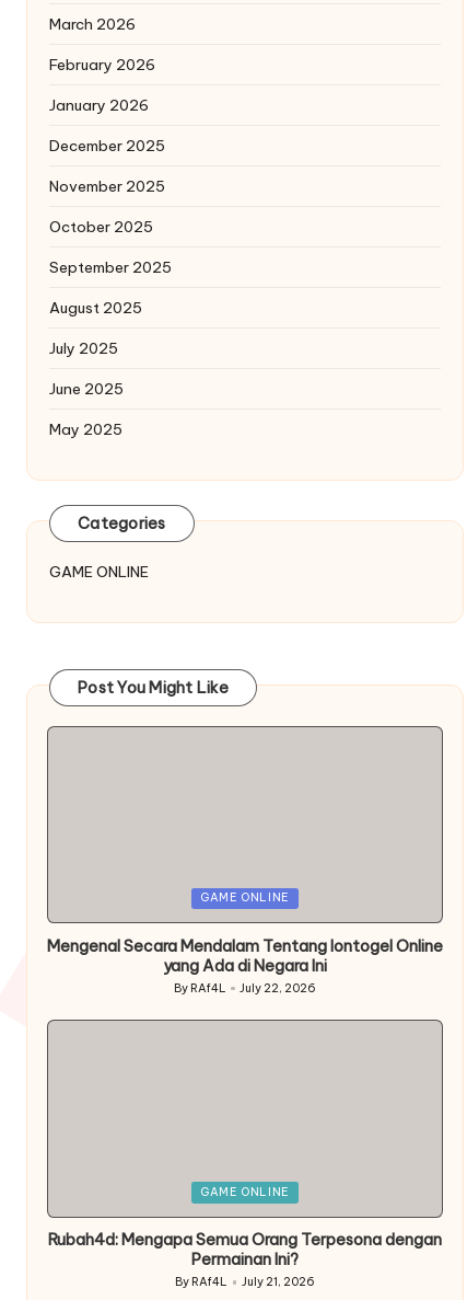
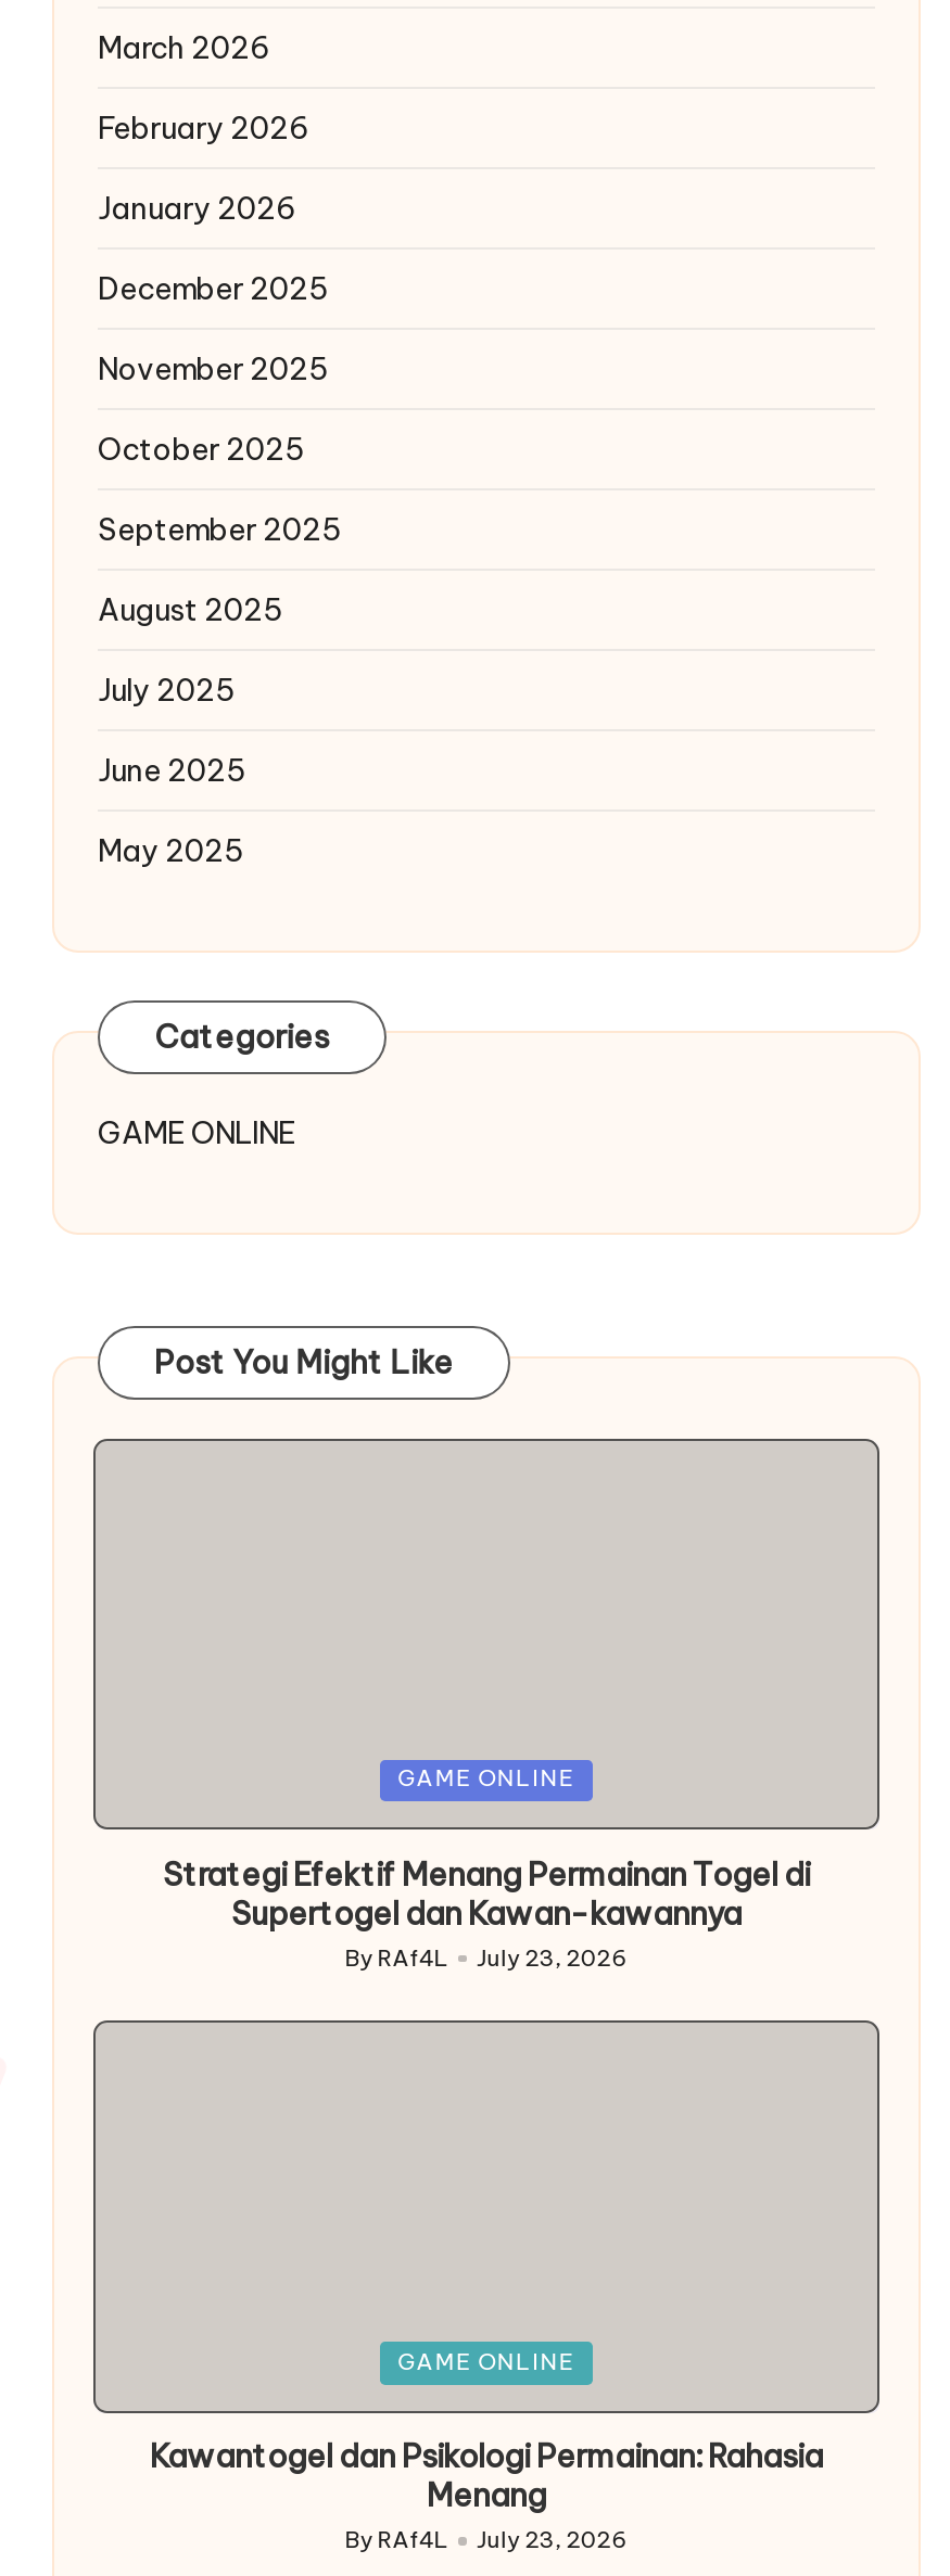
[47,936,443,975] Mengenal Secara Mendalam Tentang Iontogel Online | yang Ada di Negara Ini -> [163,1854,810,1933] Strategi Efektif Menang Permainan Togel di | Supertogel dan Kawan-kawannya
[173,981,317,995] By RAf4L July 22, 2026 -> [344,1944,628,1972] By RAf4L July 23, 2026
[48,1230,442,1269] Rubah4d: Mengapa Semua Orang Terpesona dengan | Permainan Ini? -> [150,2437,823,2515] Kawantogel dan Psikologi Permainan: Rahasia | Menang
[175,1275,315,1289] By RAf4L July 21, 2026 -> [344,2526,628,2555] By RAf4L July 23, 2026

